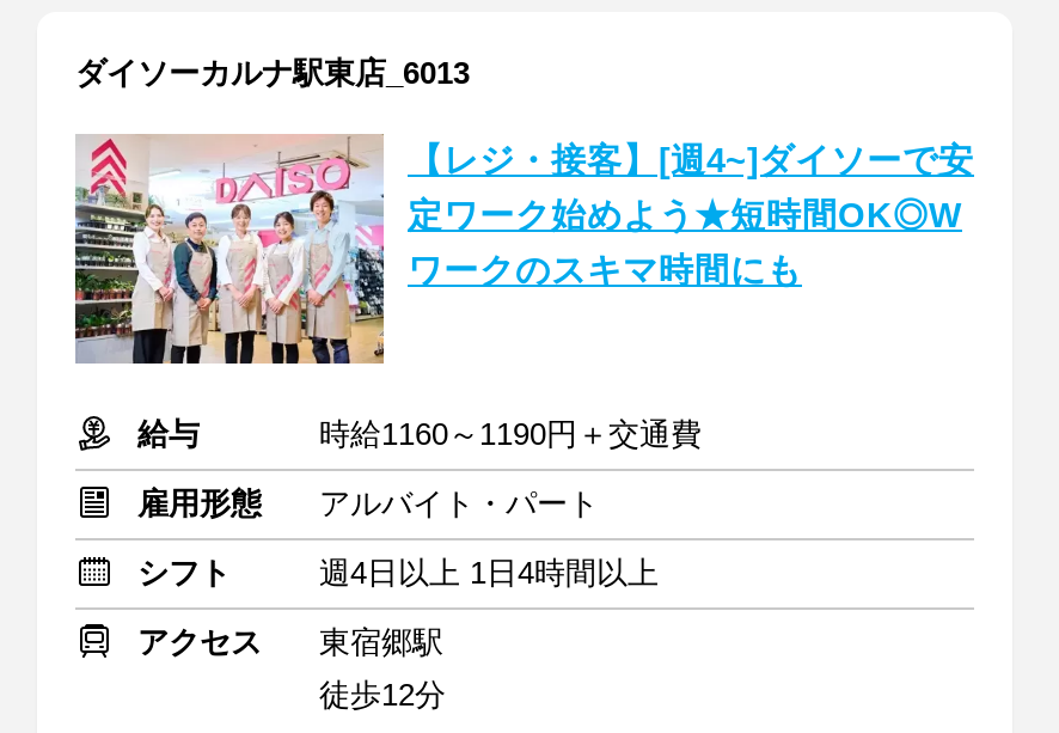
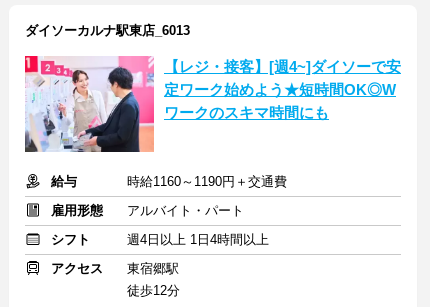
[73,134,386,366] [image] -> [24,55,155,153] [image]

